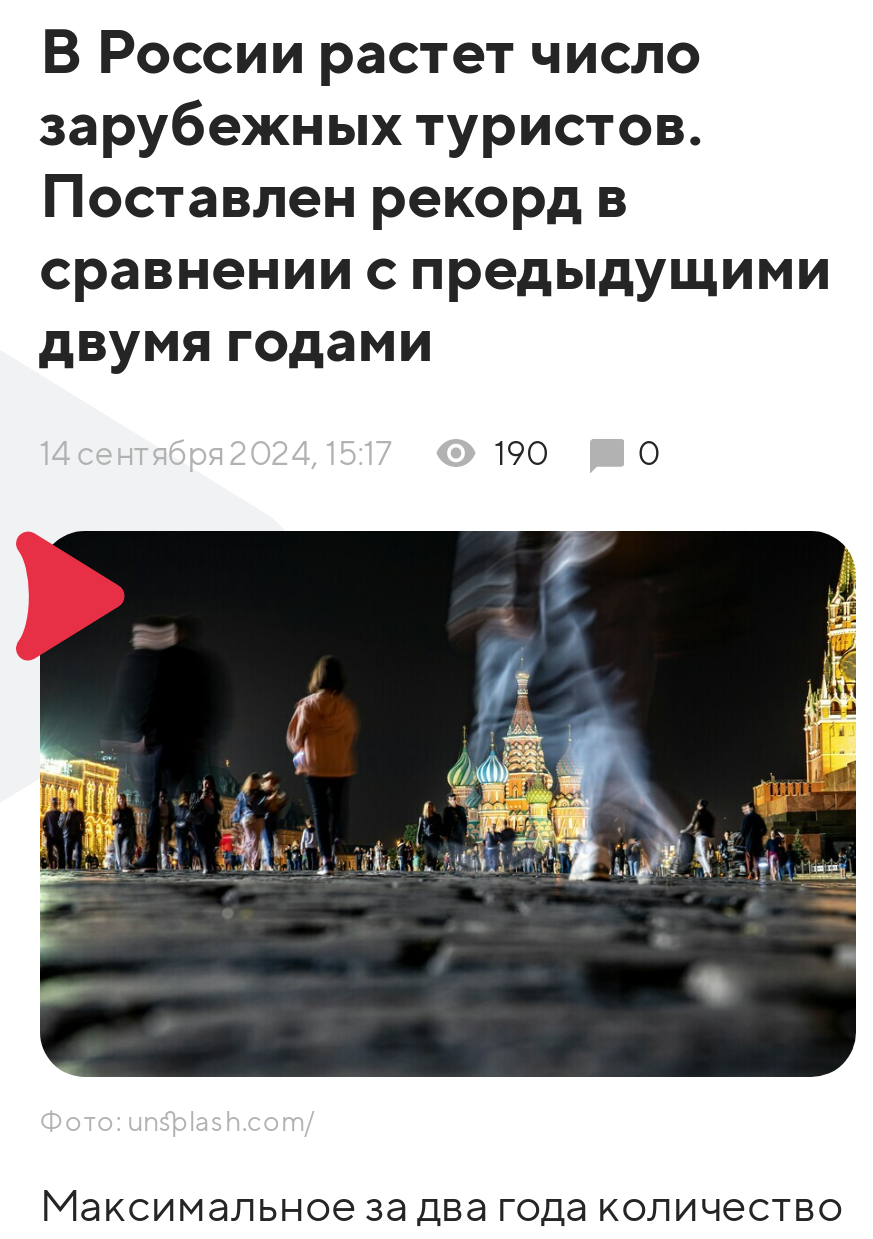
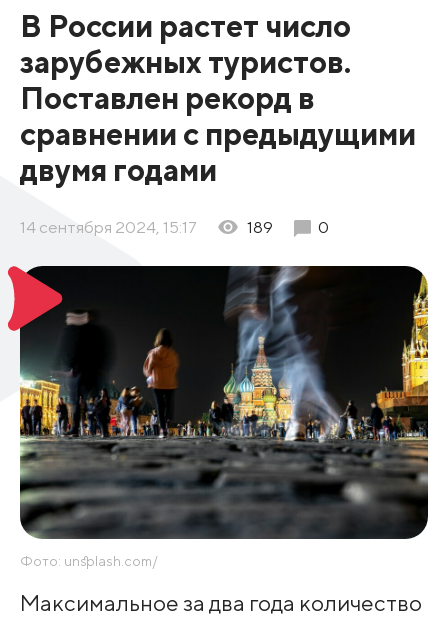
[494,433,548,473] 190 -> [247,217,273,237] 189

